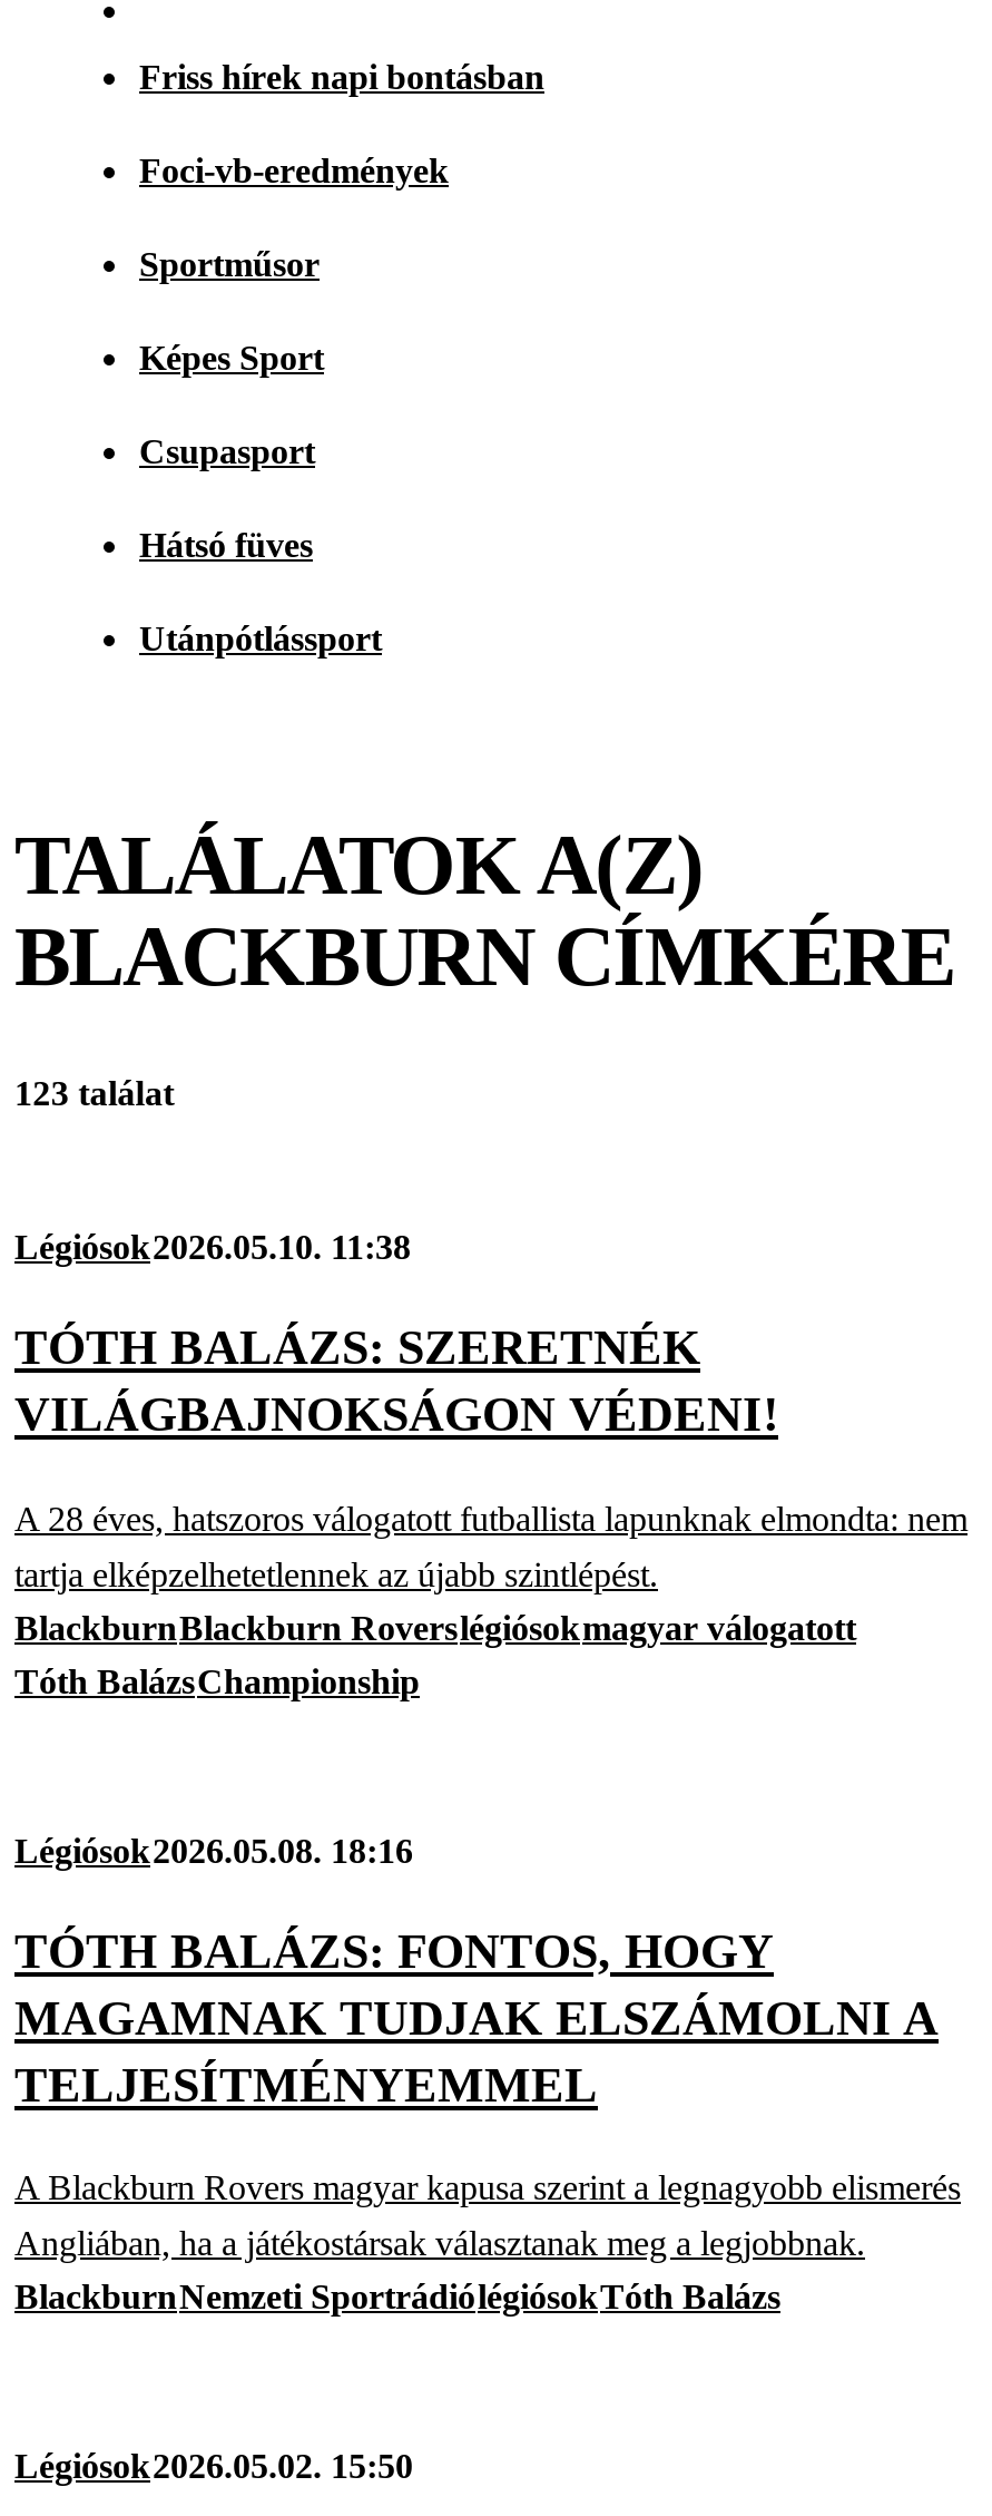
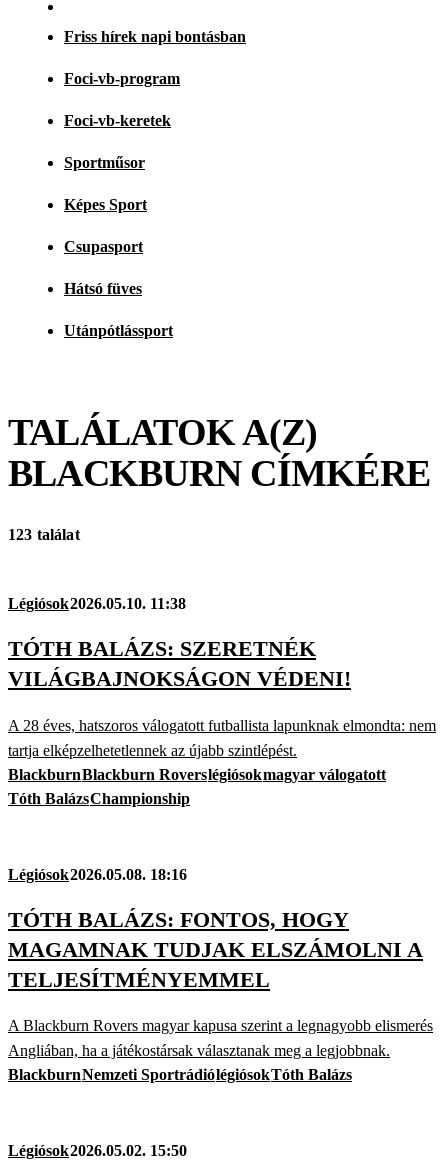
[139,152,449,189] Foci-vb-eredmények -> [64,70,180,129] Foci-vb-program | Foci-vb-keretek

